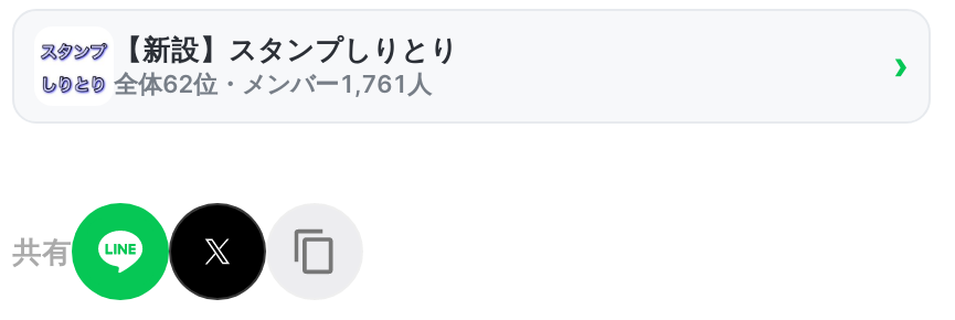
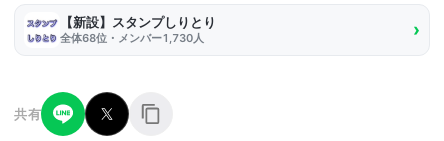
[114,68,432,99] 全体62位・メンバー1,761人 -> [60,31,204,45] 全体68位・メンバー1,730人

